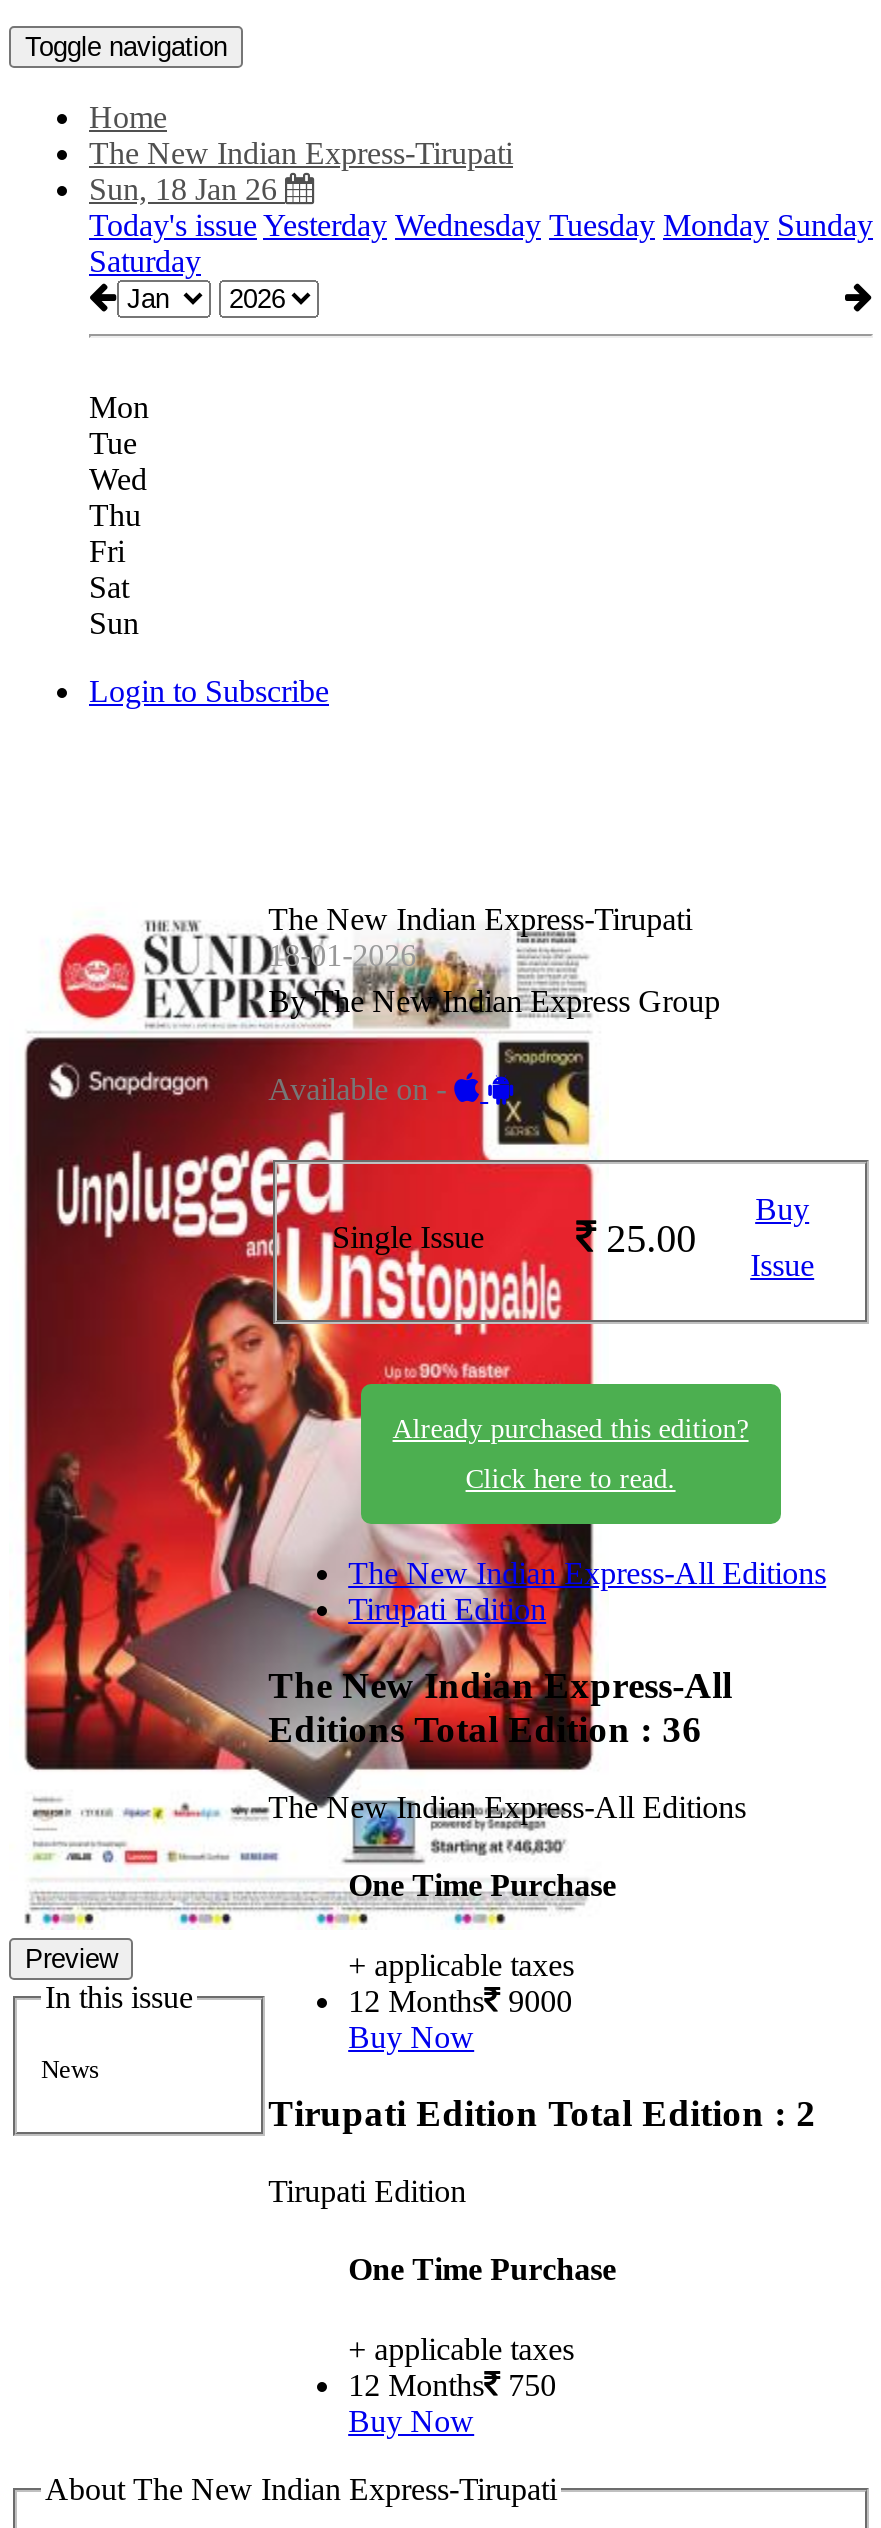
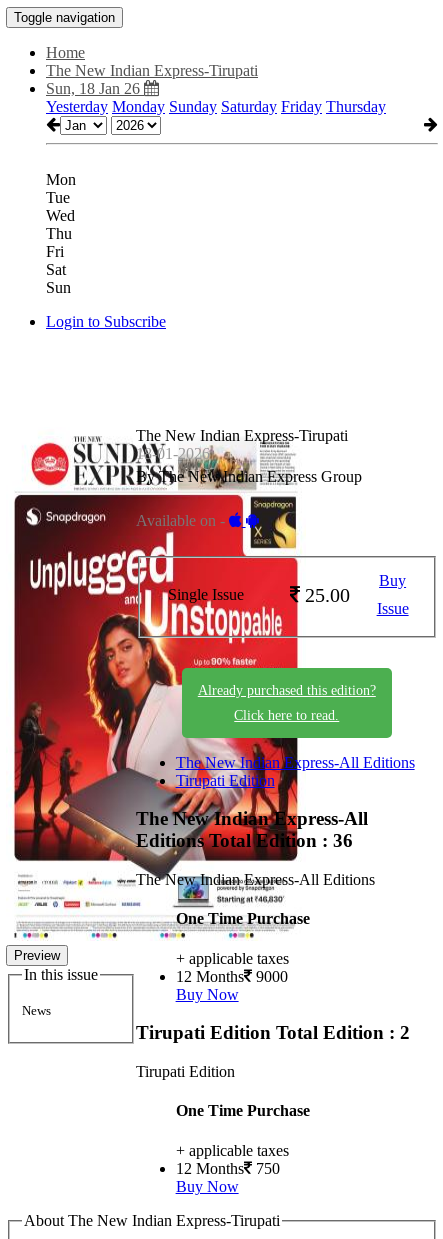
[89,208,873,278] Today's issue Yesterday Wednesday Tuesday Monday Sunday | Saturday -> [46,98,386,115] Yesterday Monday Sunday Saturday Friday Thursday

